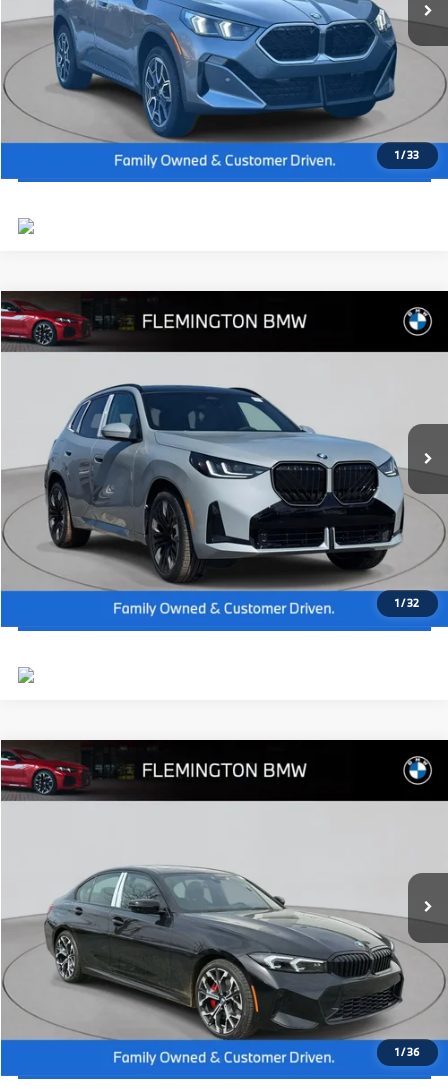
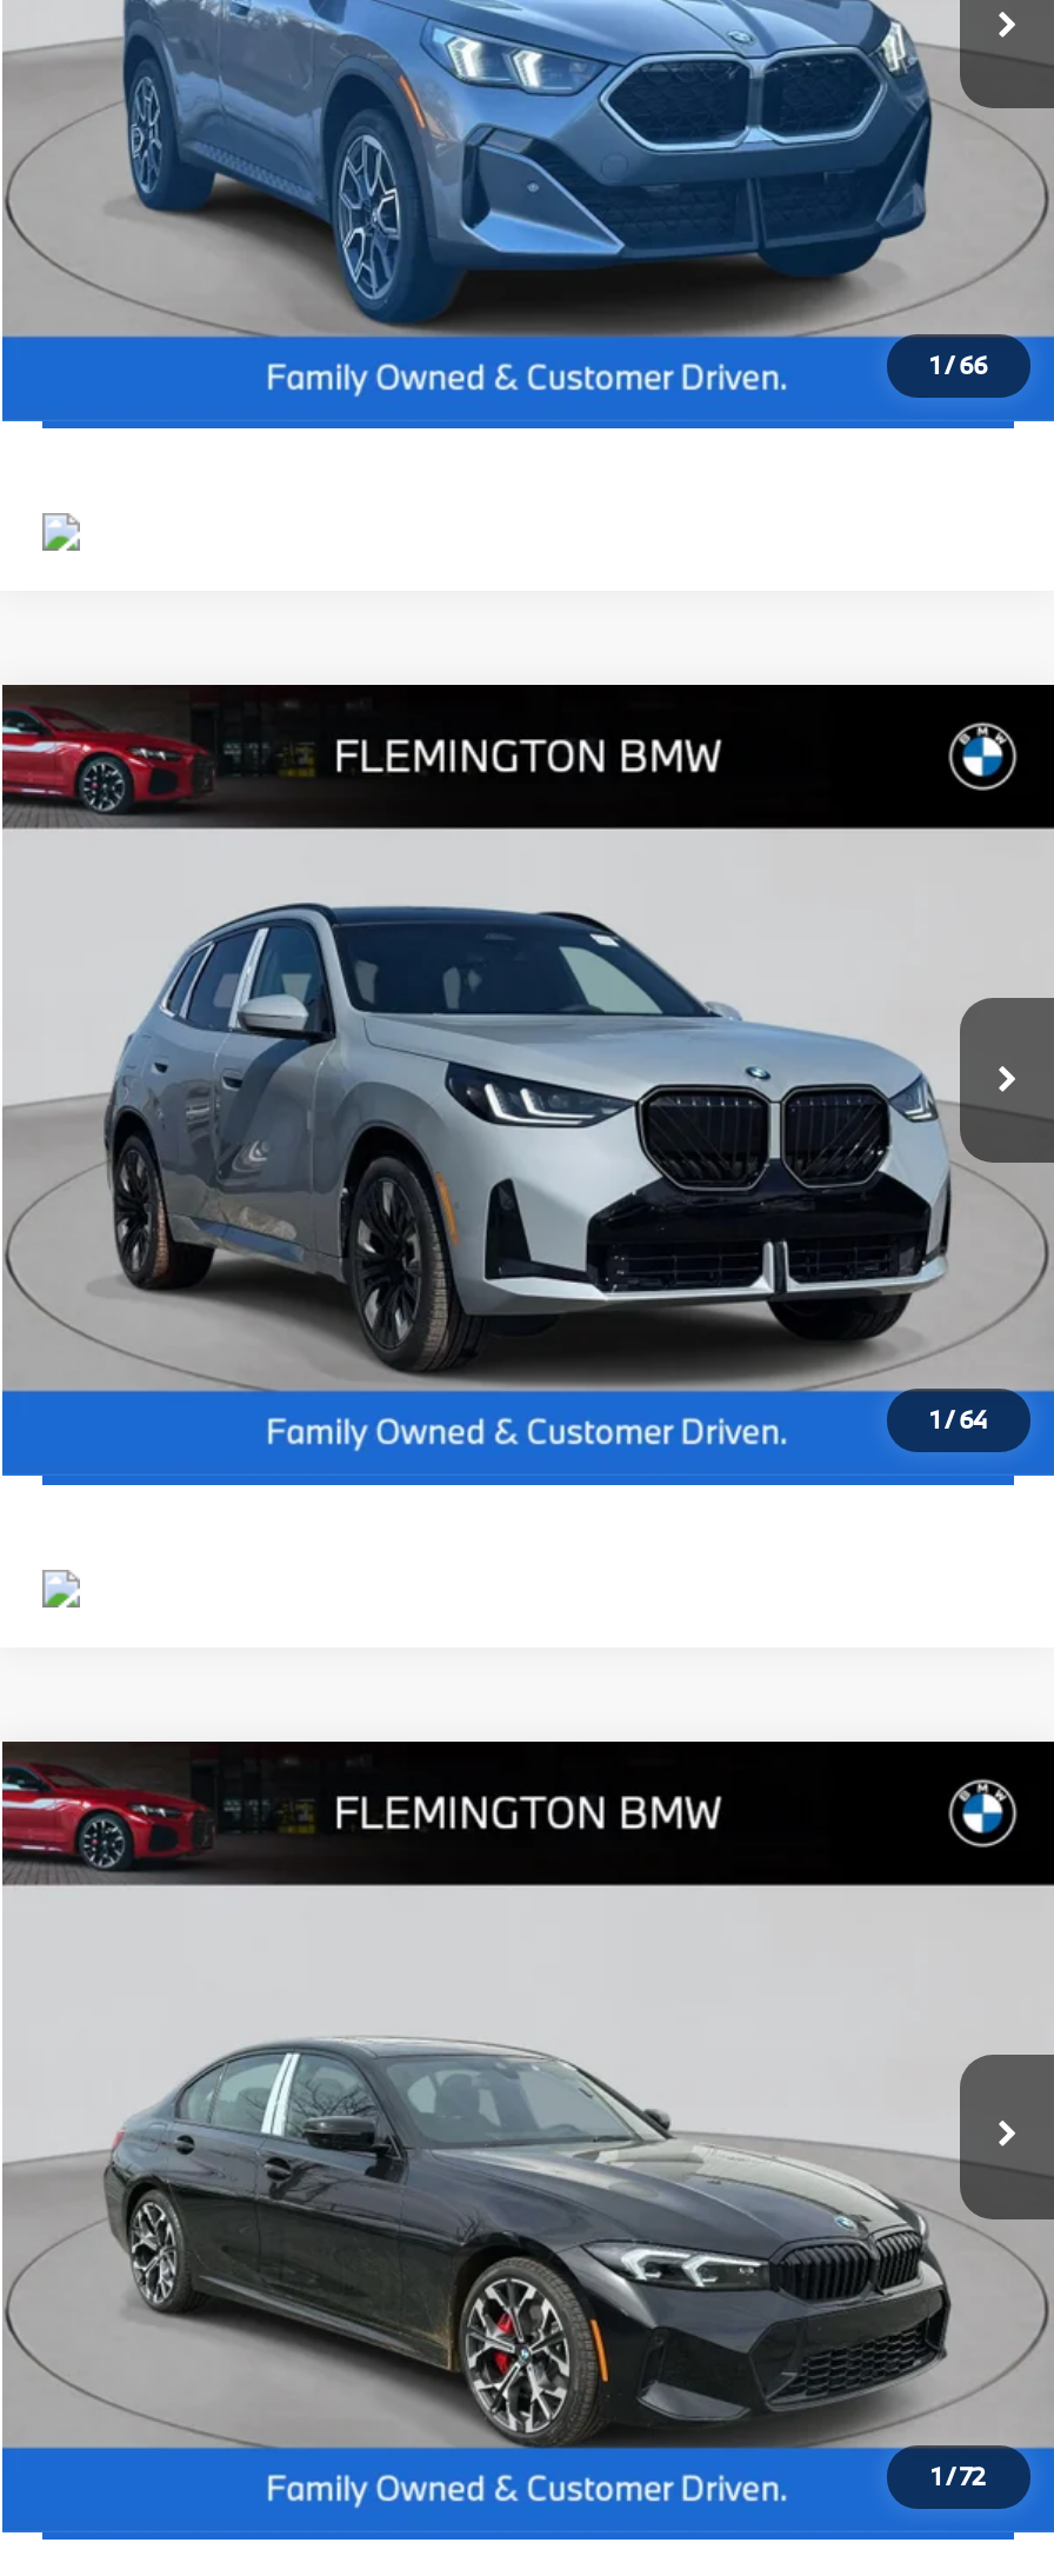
[395,148,419,162] 1 / 33 -> [930,349,987,382] 1 / 66
[395,596,419,610] 1 / 32 -> [930,1404,987,1437] 1 / 64
[395,1045,419,1059] 1 / 36 -> [932,2459,986,2492] 1 / 72

